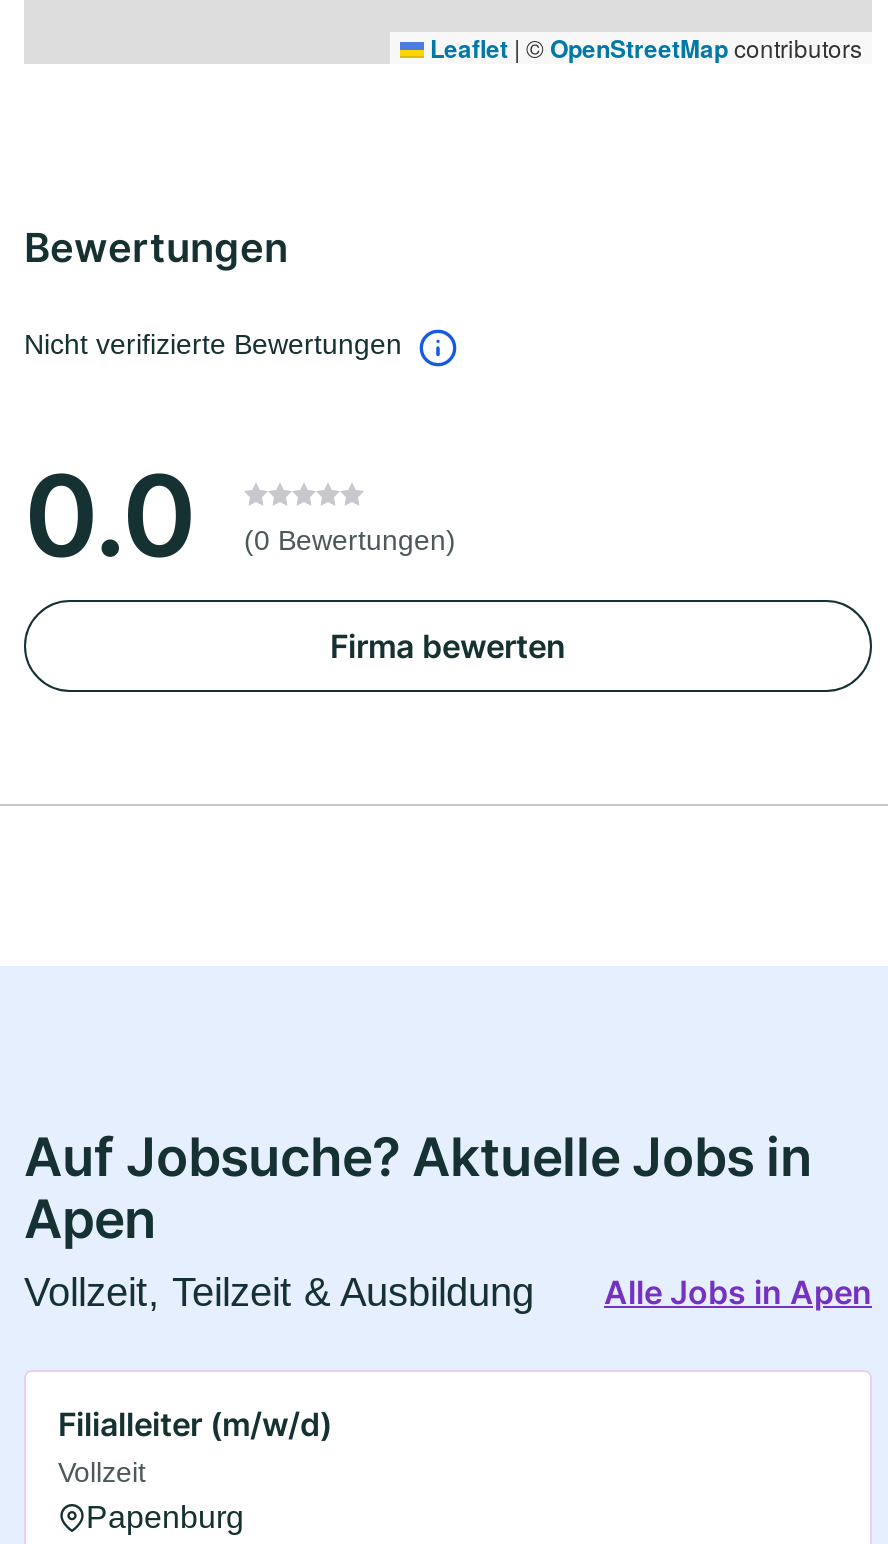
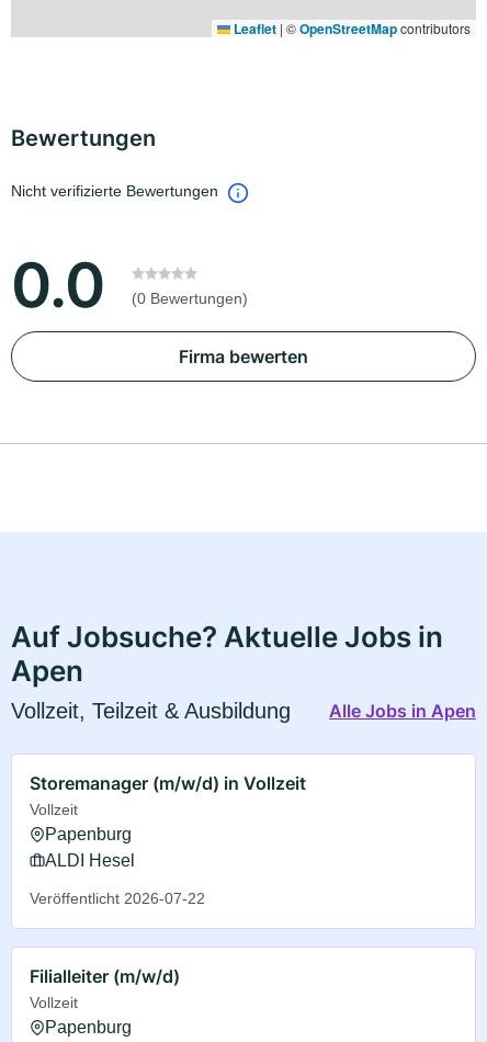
none -> [30,772,306,907] Storemanager (m/w/d) in Vollzeit | Vollzeit | Papenburg | ALDI Hesel | Veröffentlicht 2026-07-22

